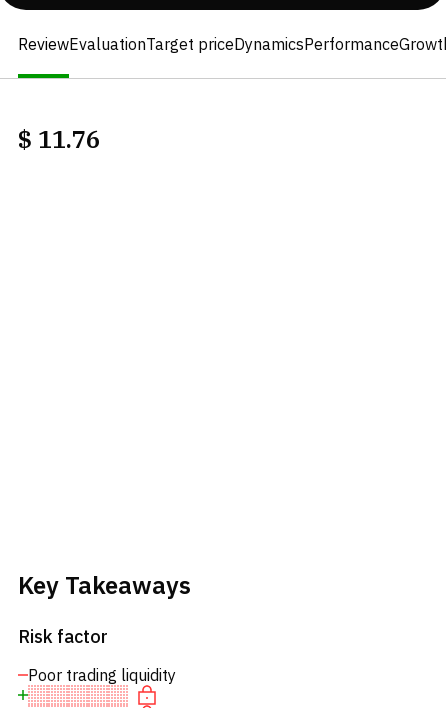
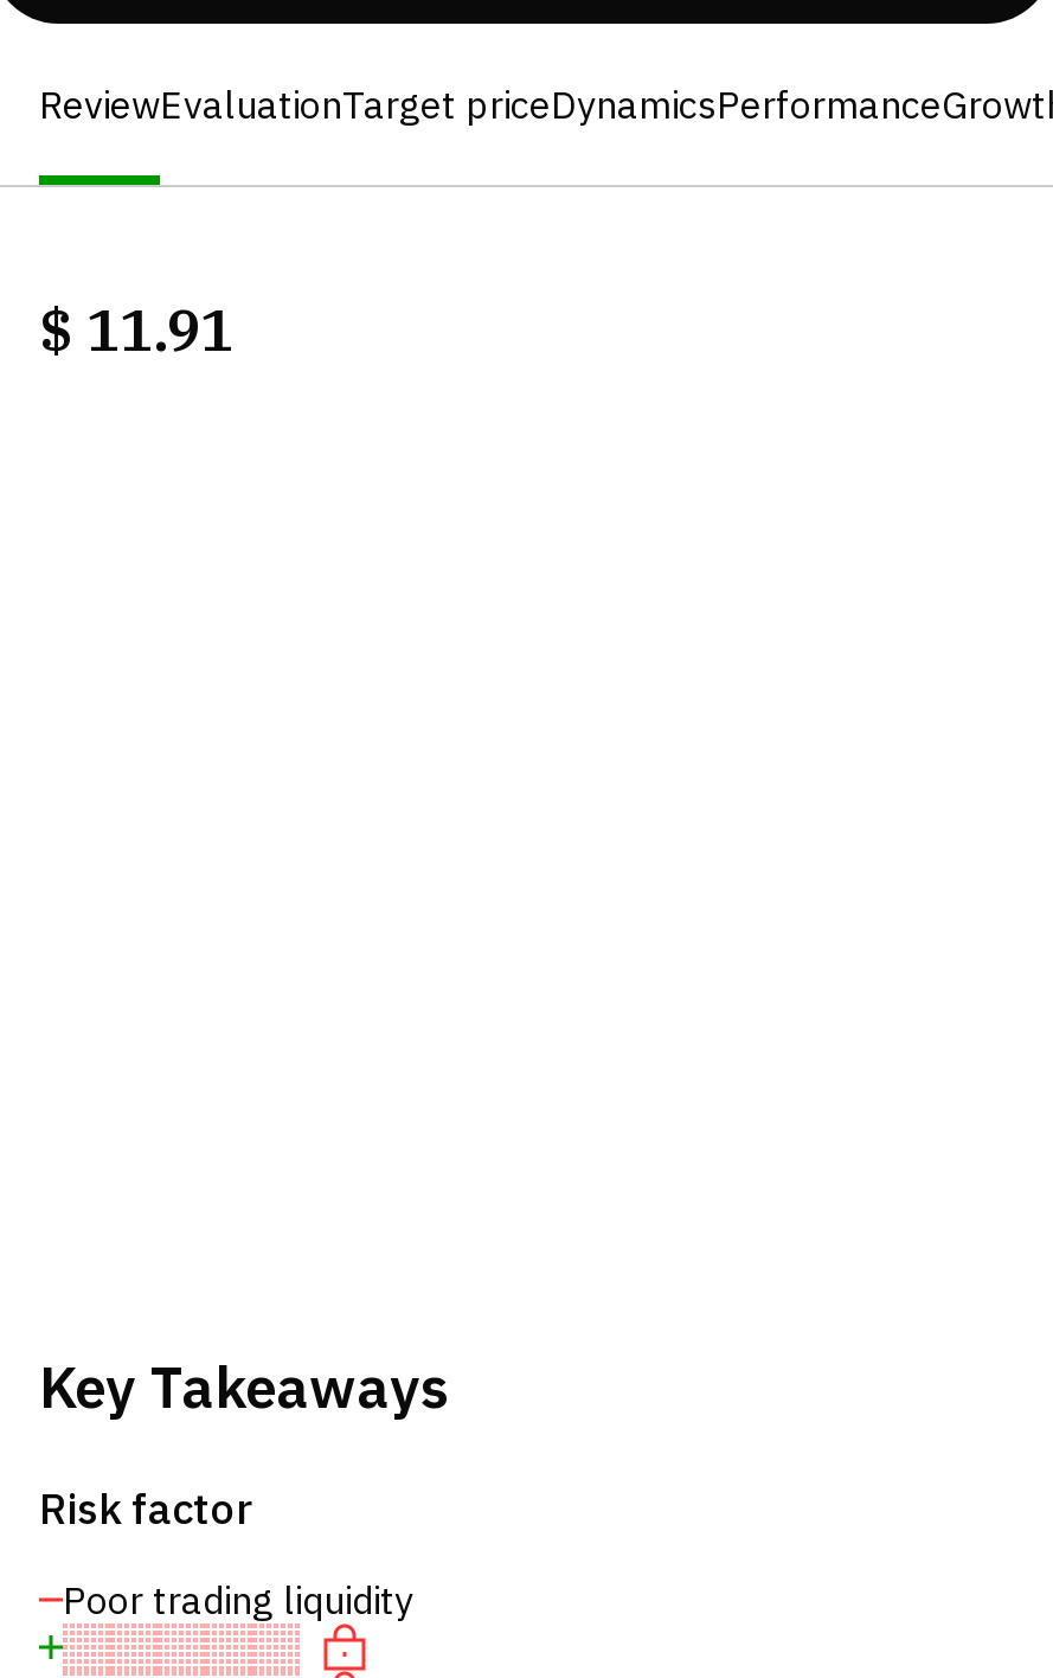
[18,123,100,155] $ 11.76 -> [39,292,233,367] $ 11.91

